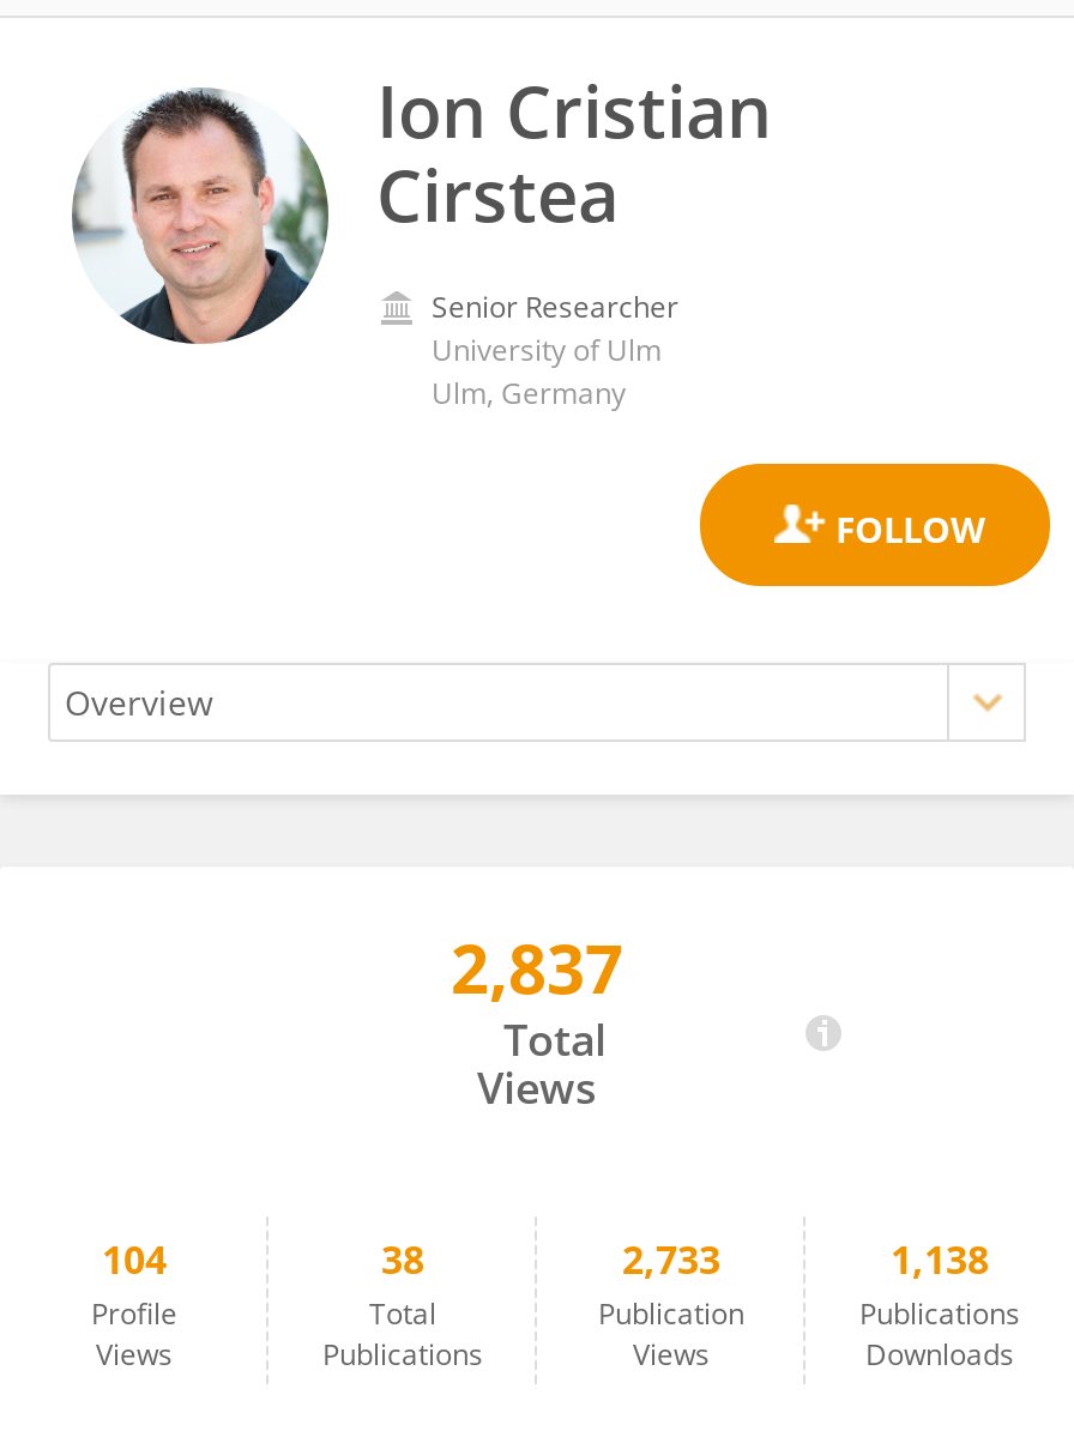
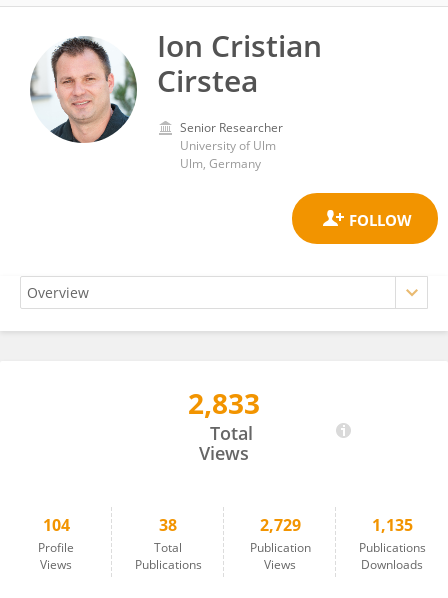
[451,922,623,1013] 2,837 -> [188,384,260,422] 2,833
[622,1233,720,1286] 2,733 -> [259,514,300,536] 2,729
[891,1233,989,1286] 1,138 -> [371,514,412,536] 1,135

